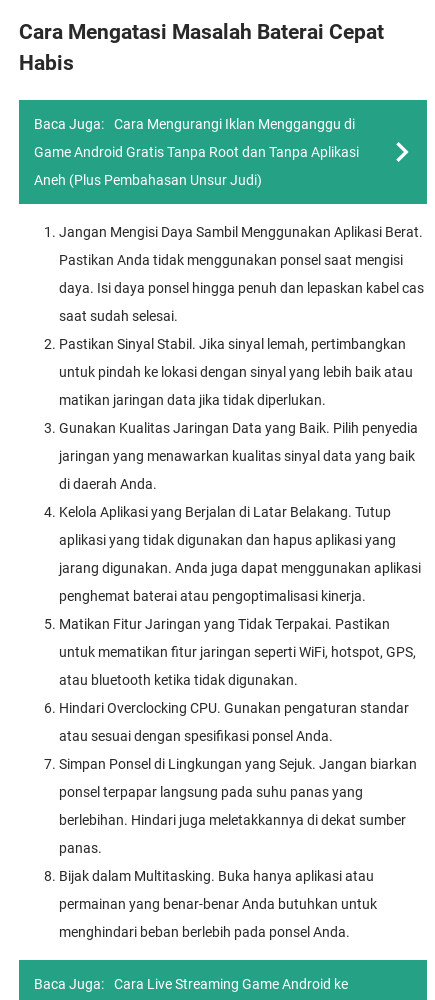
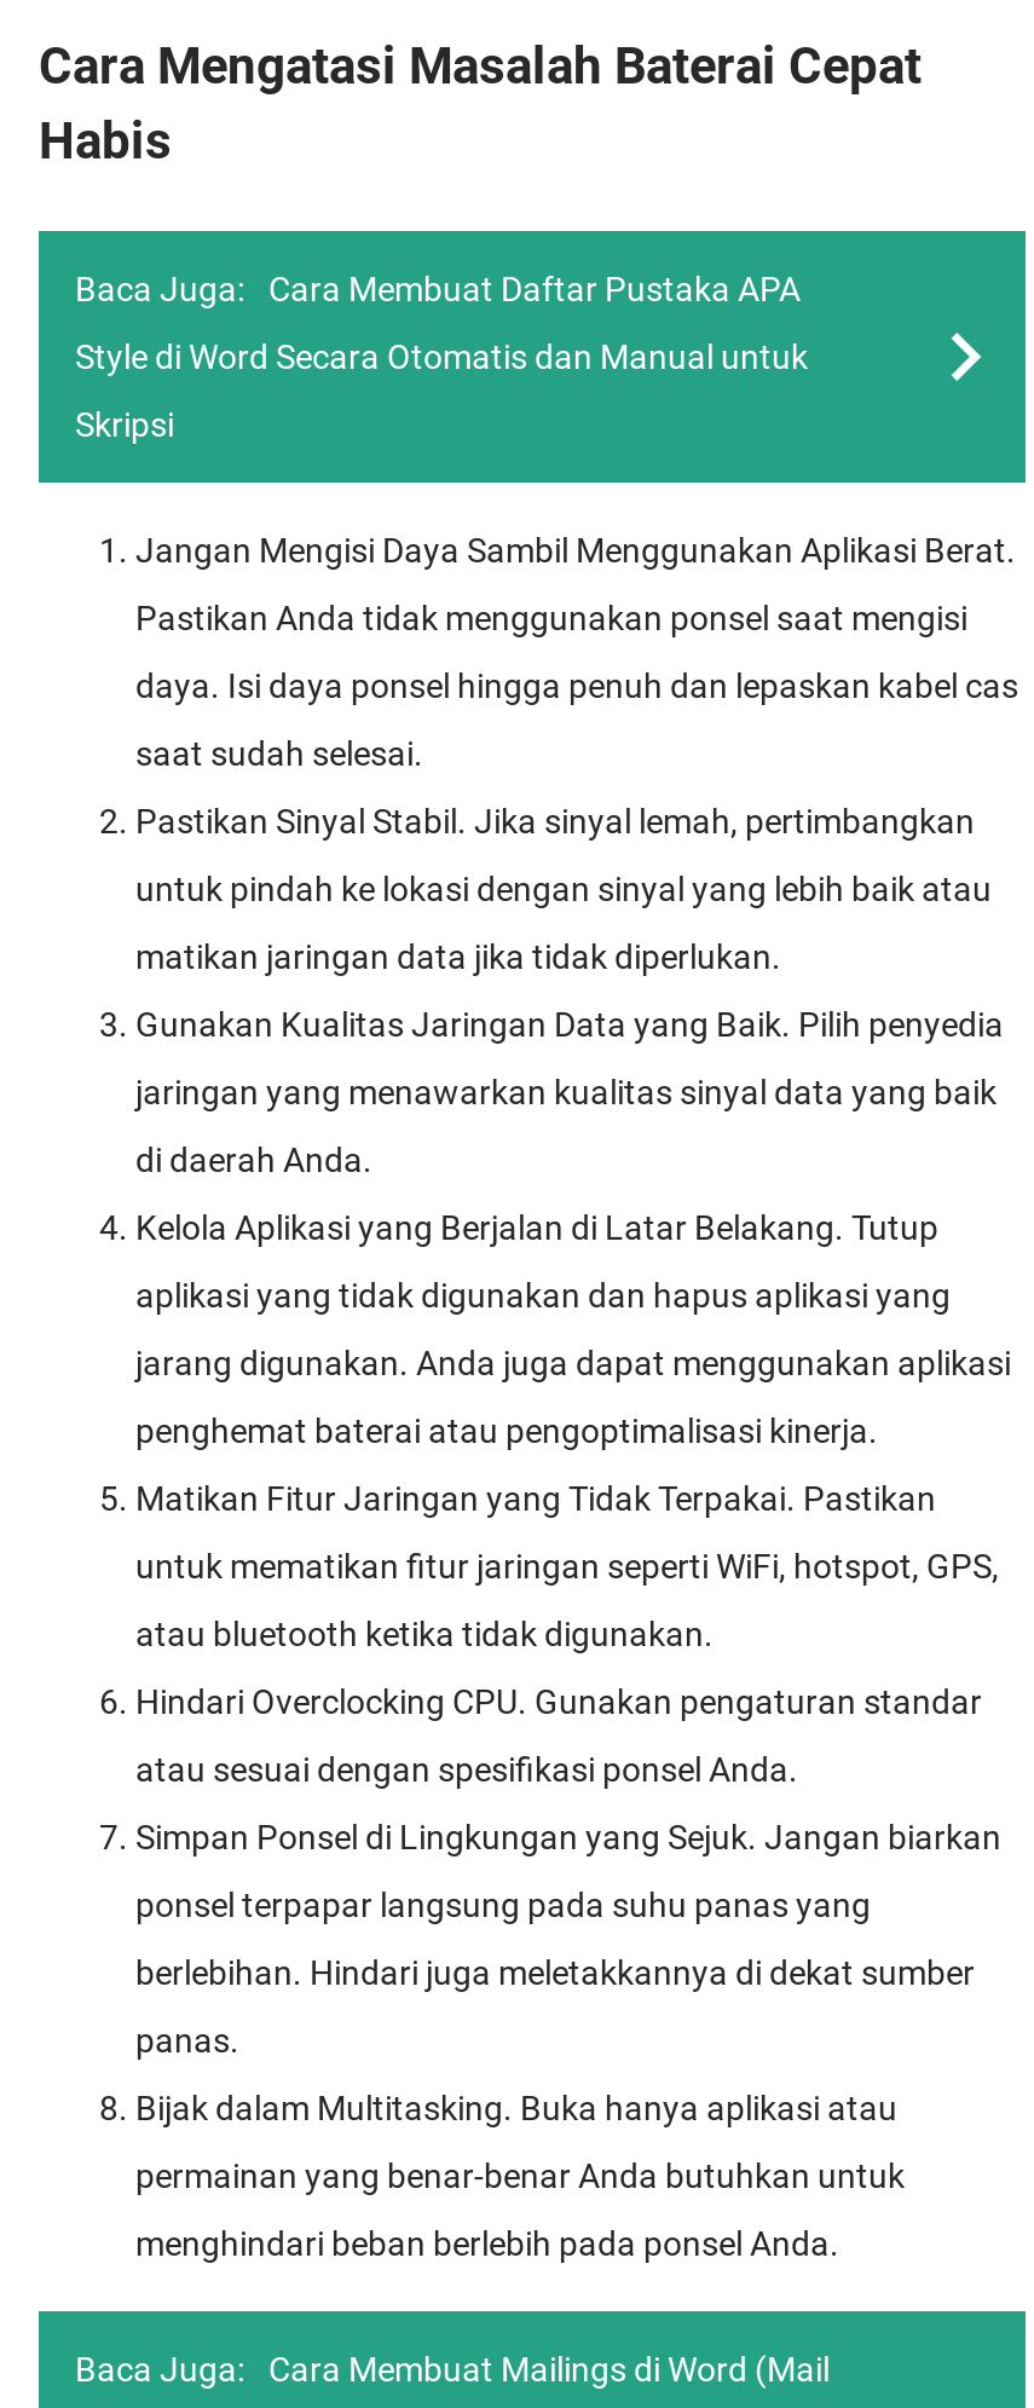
[114,116,355,132] Cara Mengurangi Iklan Mengganggu di -> [268,270,801,308] Cara Membuat Daftar Pustaka APA
[34,144,359,160] Game Android Gratis Tanpa Root dan Tanpa Aplikasi -> [75,337,808,376] Style di Word Secara Otomatis dan Manual untuk
[34,172,262,188] Aneh (Plus Pembahasan Unsur Judi) -> [75,405,174,444] Skripsi
[114,976,348,992] Cara Live Streaming Game Android ke -> [268,2350,830,2389] Cara Membuat Mailings di Word (Mail

